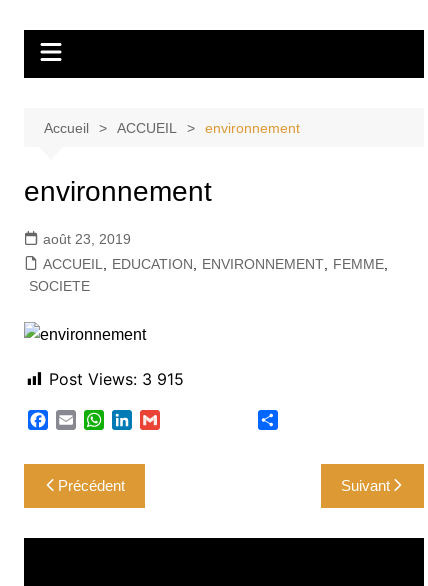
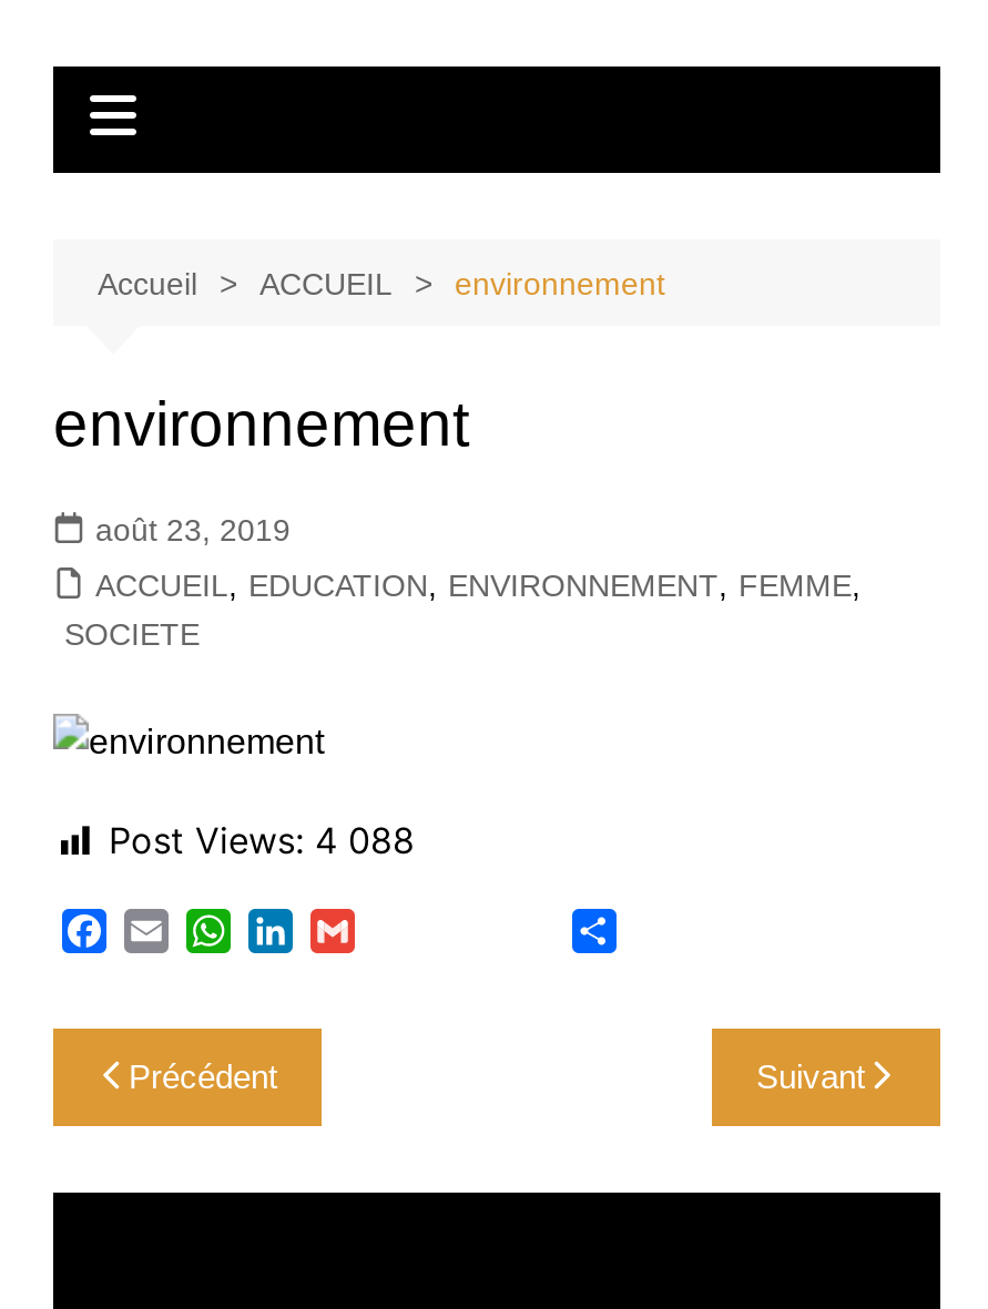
[49,369,184,389] Post Views: 3 915 -> [109,819,415,863] Post Views: 4 088

